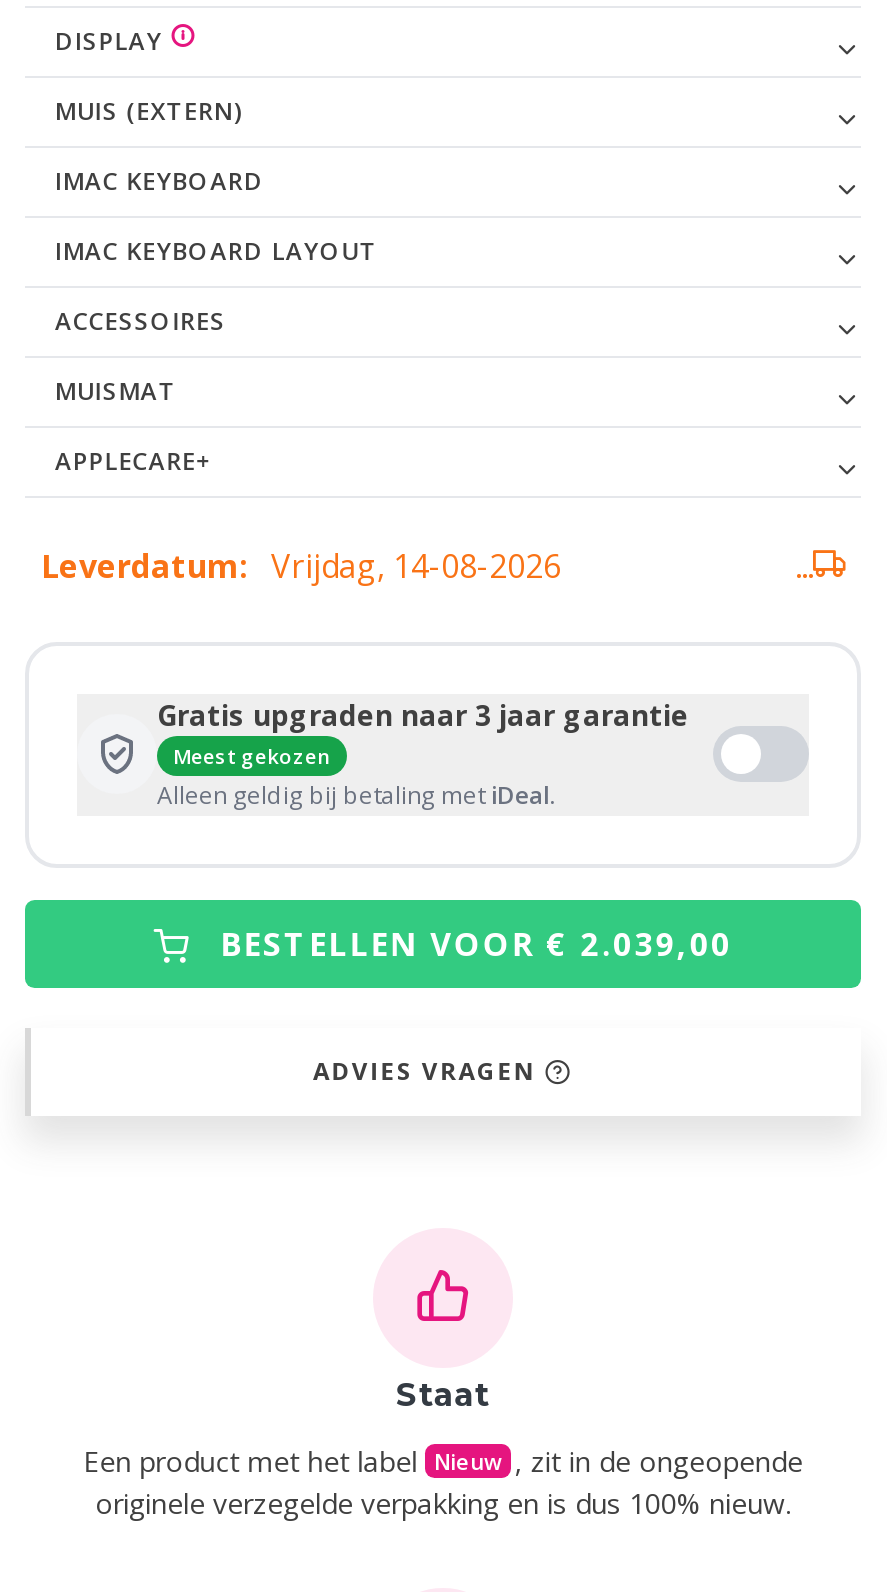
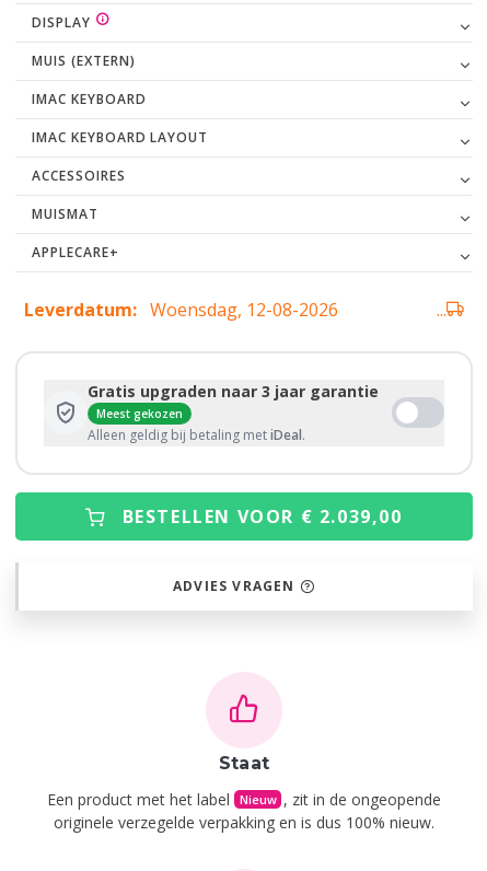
[41,544,561,588] Leverdatum: Vrijdag, 14-08-2026 -> [24,298,338,322] Leverdatum: Woensdag, 12-08-2026

